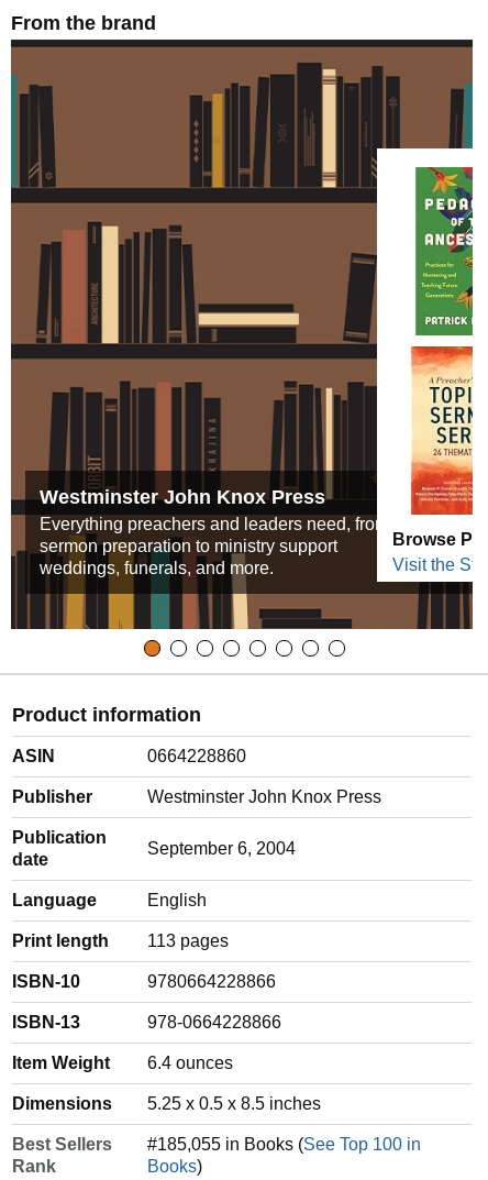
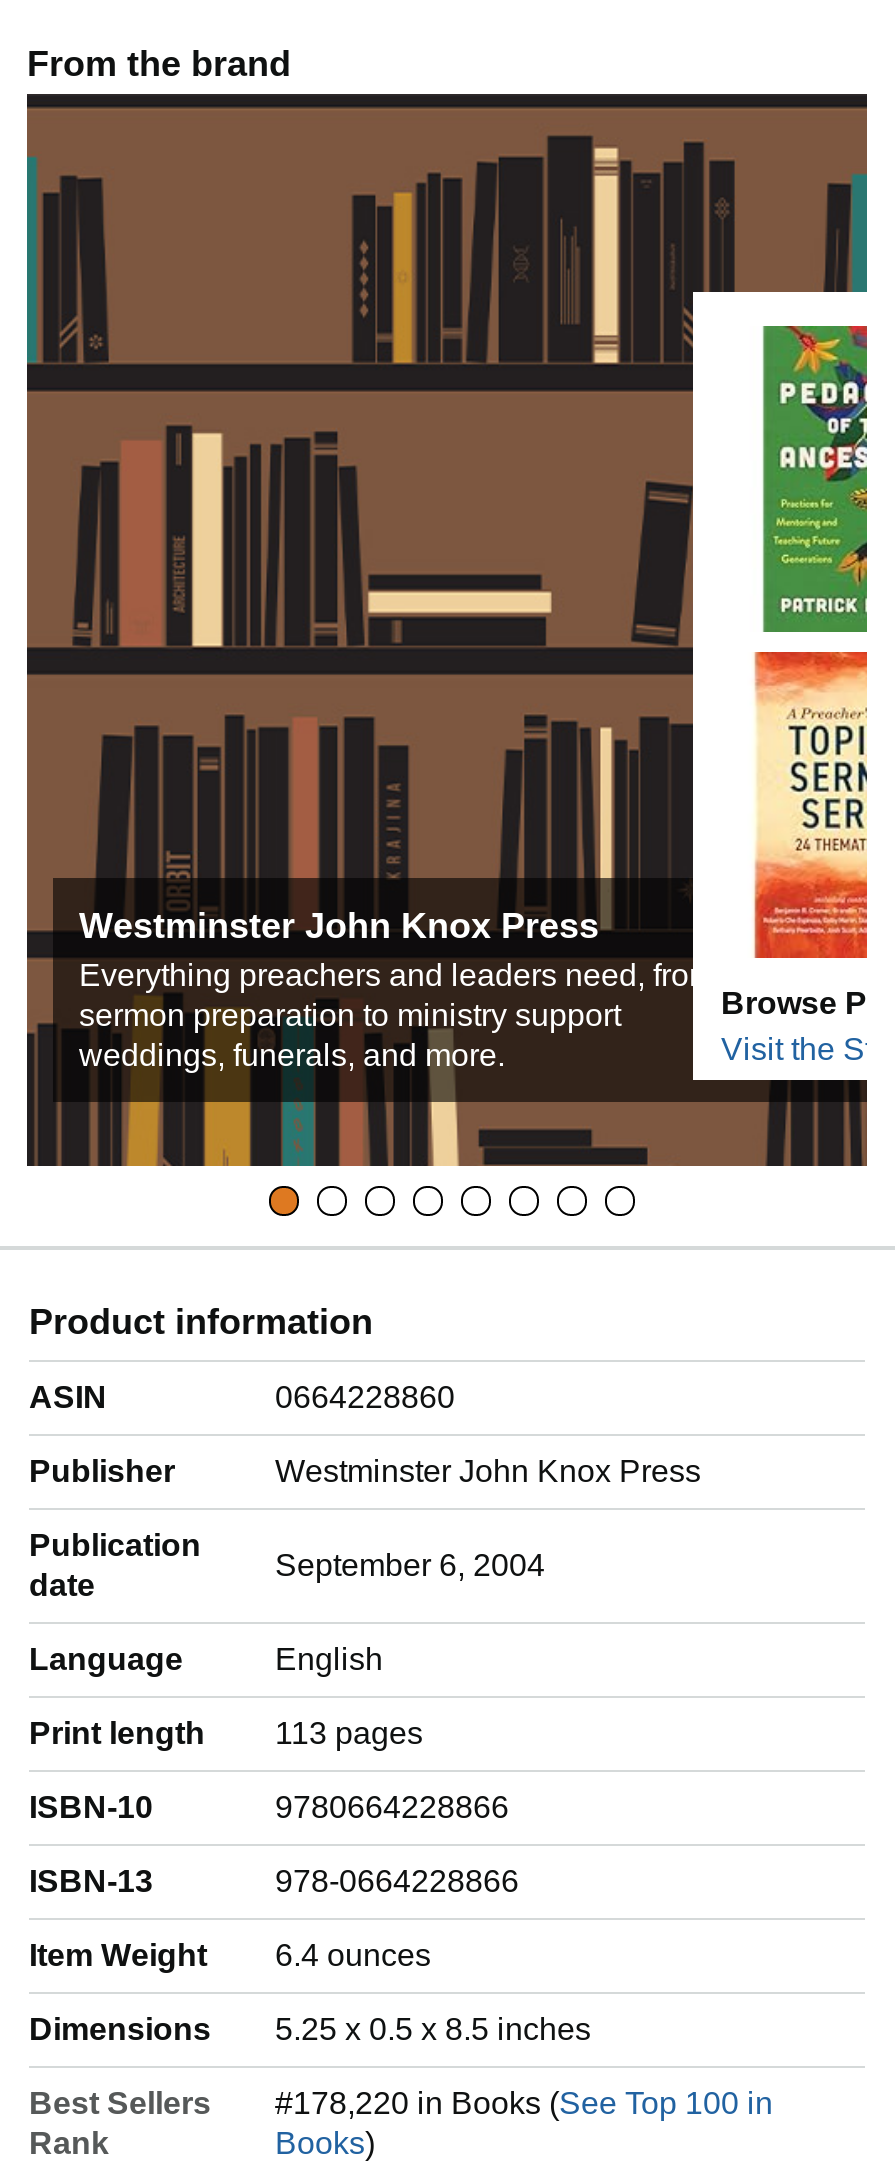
[147,1135,421,1154] #185,055 in Books (See Top 100 in -> [275,2086,773,2120] #178,220 in Books (See Top 100 in

